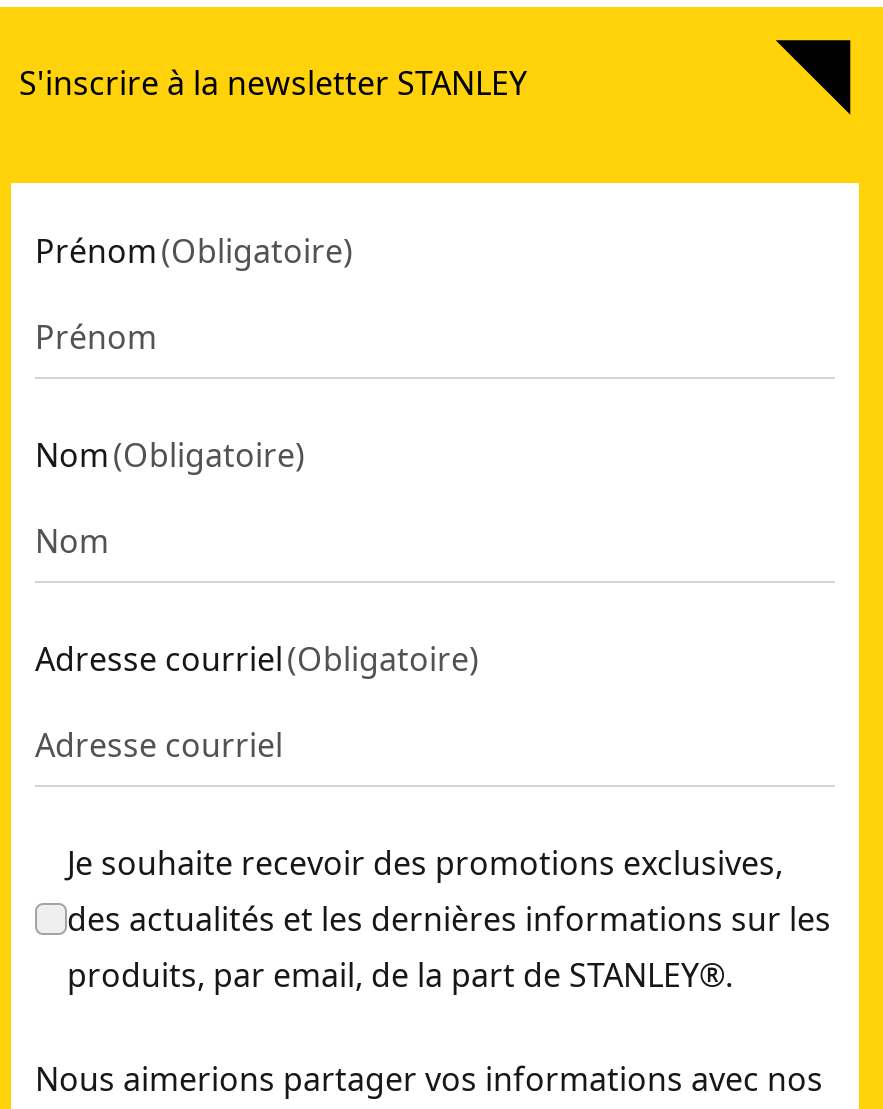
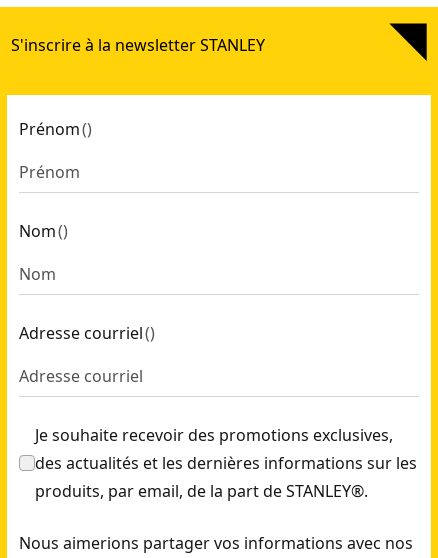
[35,229,353,273] Prénom (Obligatoire) -> [19,118,92,140] Prénom ()
[35,433,305,477] Nom (Obligatoire) -> [19,220,68,242] Nom ()
[35,637,479,681] Adresse courriel (Obligatoire) -> [19,322,155,344] Adresse courriel ()

